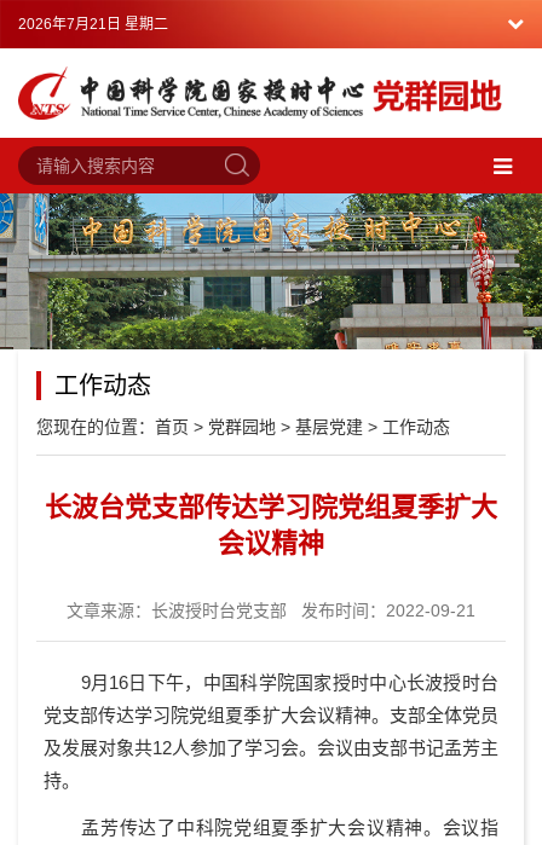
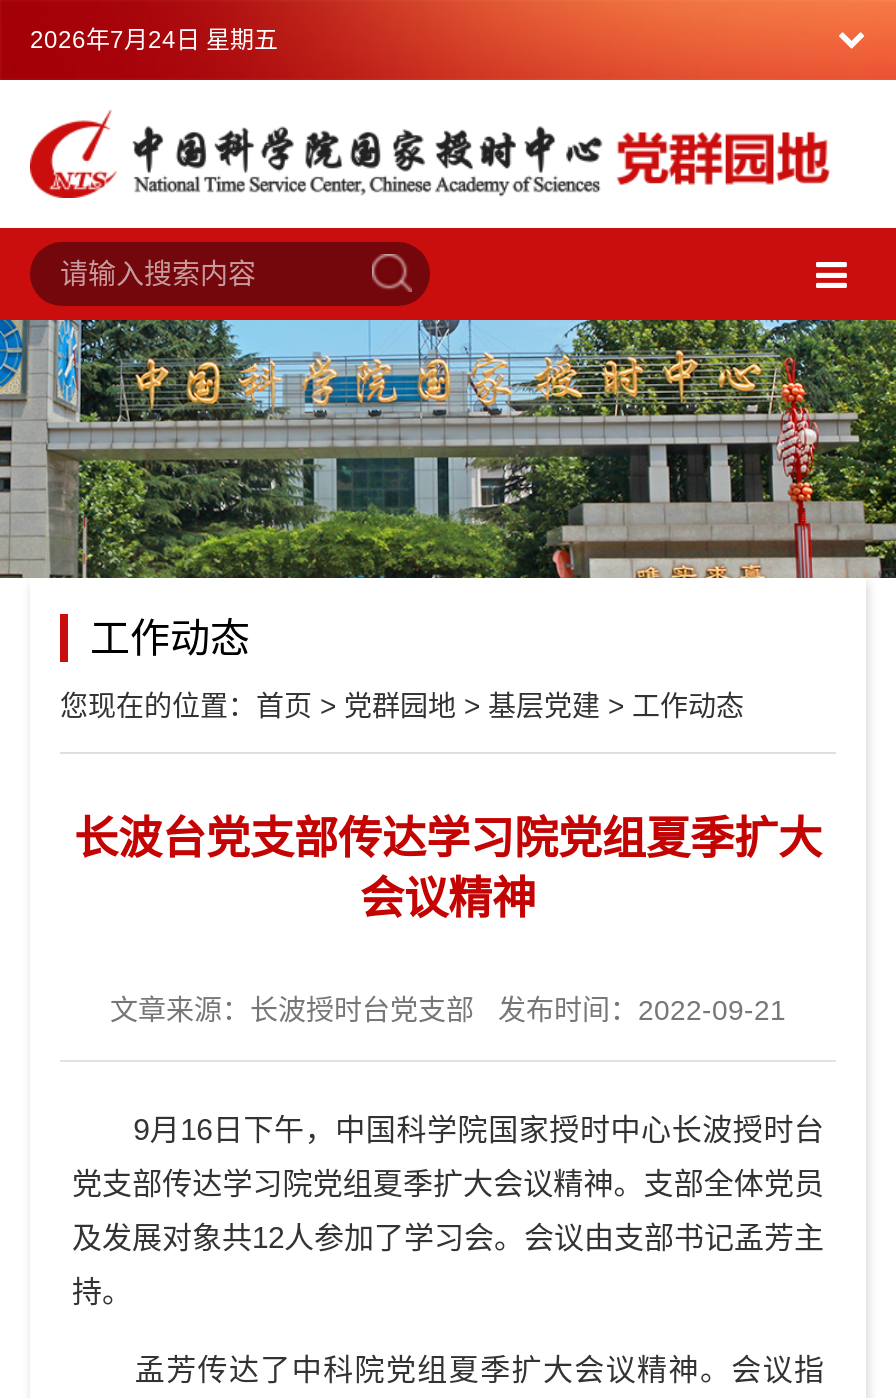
[18,16,168,33] 2026年7月21日 星期二 -> [30,26,278,54] 2026年7月24日 星期五

